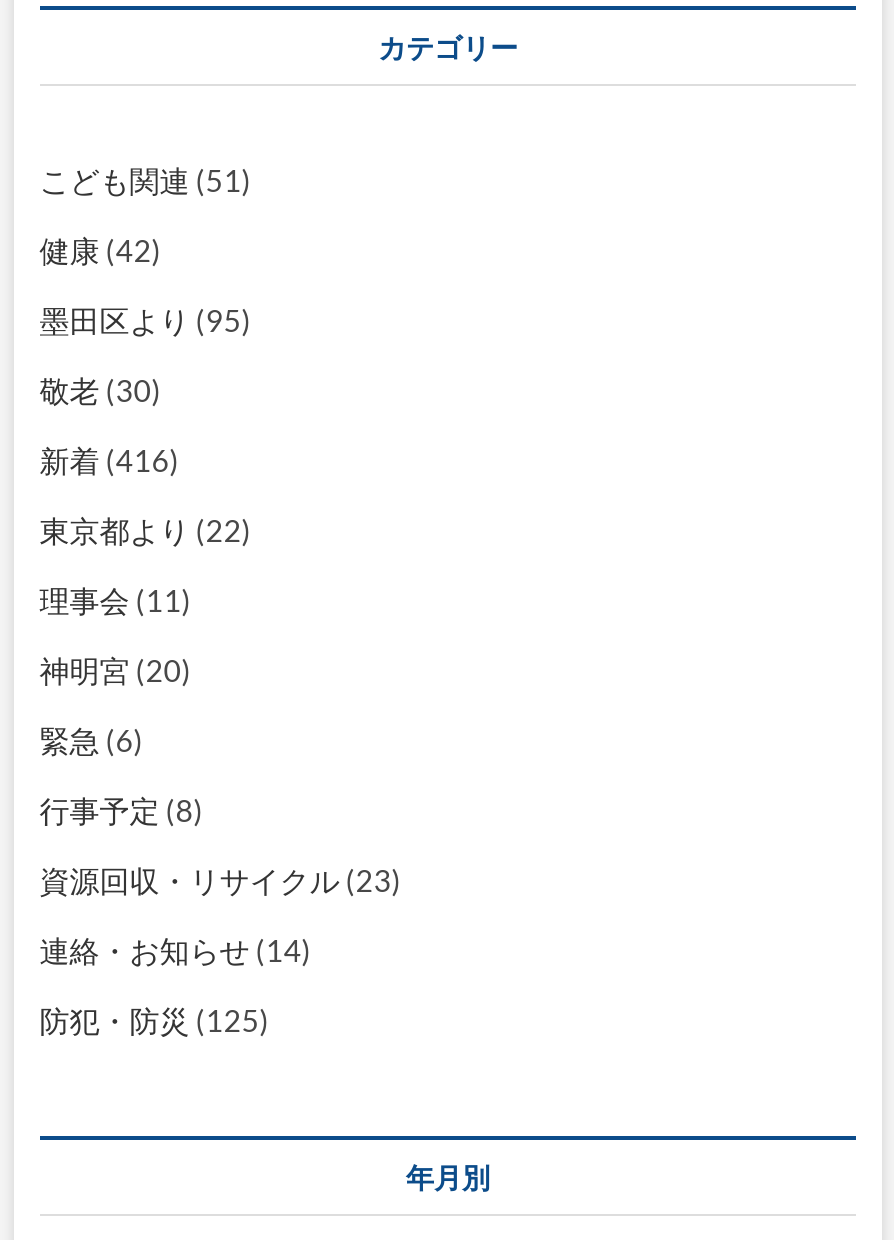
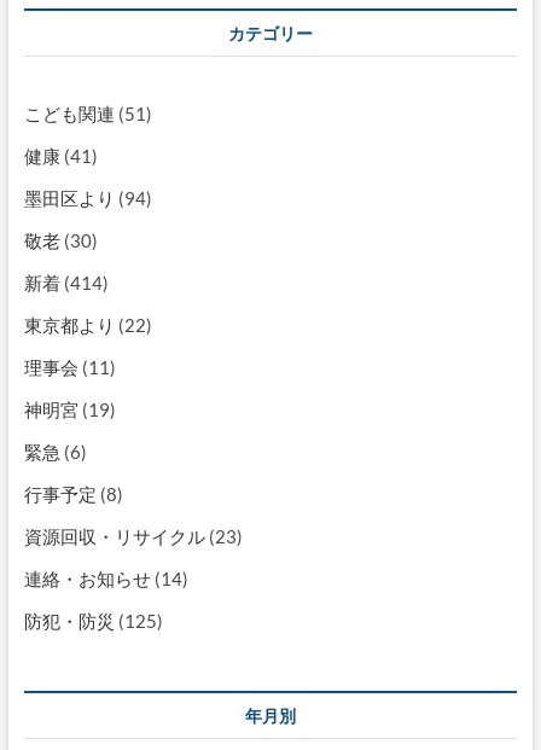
[40,233,162,269] 健康(42) -> [24,145,98,167] 健康(41)
[40,303,252,339] 墨田区より(95) -> [24,188,152,209] 墨田区より(94)
[40,443,180,479] 新着(416) -> [24,272,108,294] 新着(414)
[40,653,192,689] 神明宮(20) -> [24,399,116,421] 神明宮(19)

